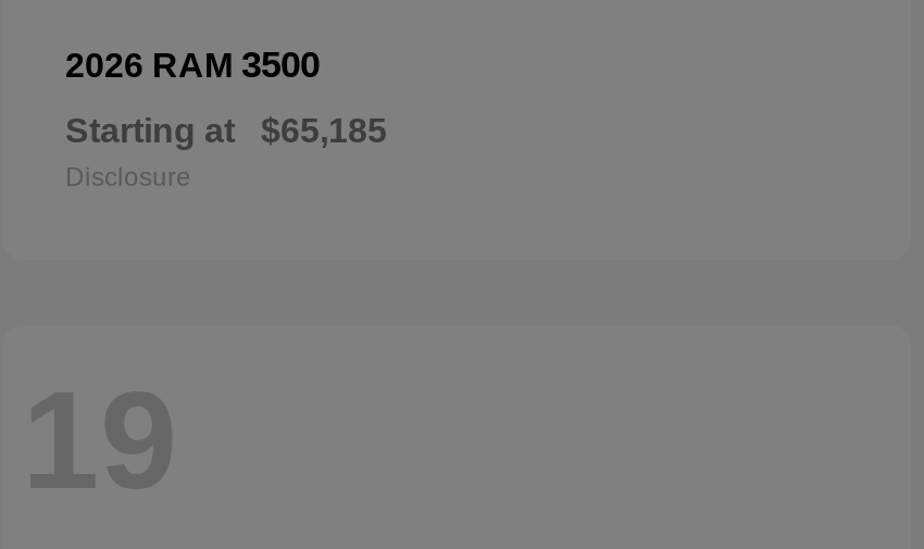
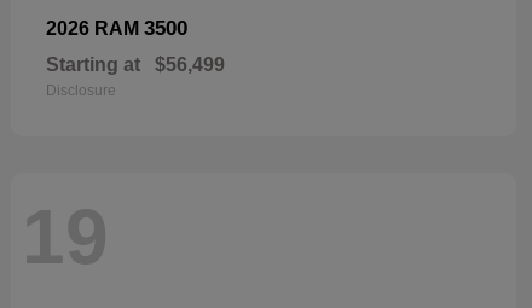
[65,112,387,149] Starting at $65,185 -> [46,54,225,75] Starting at $56,499

